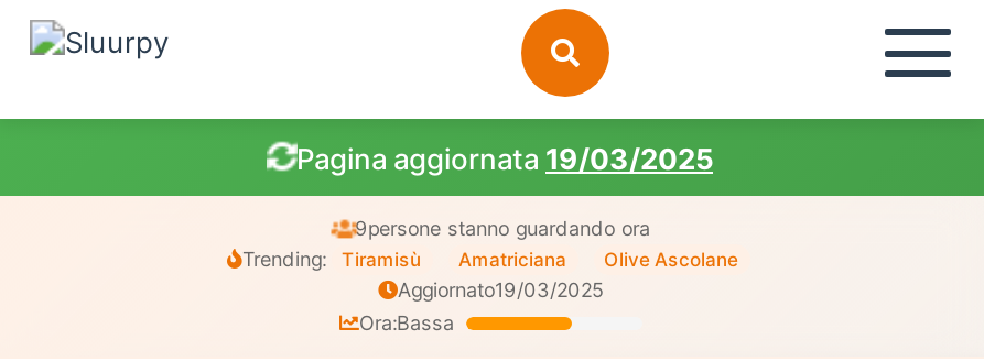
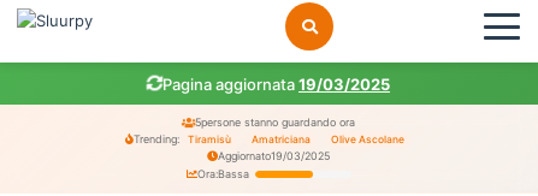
[355,215,650,239] 9persone stanno guardando ora -> [195,115,355,128] 5persone stanno guardando ora

